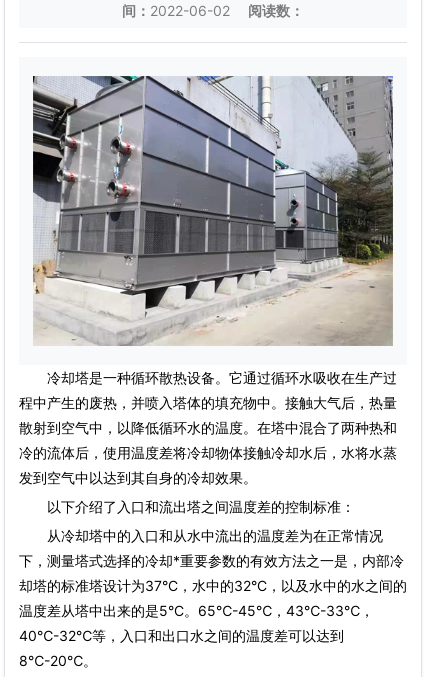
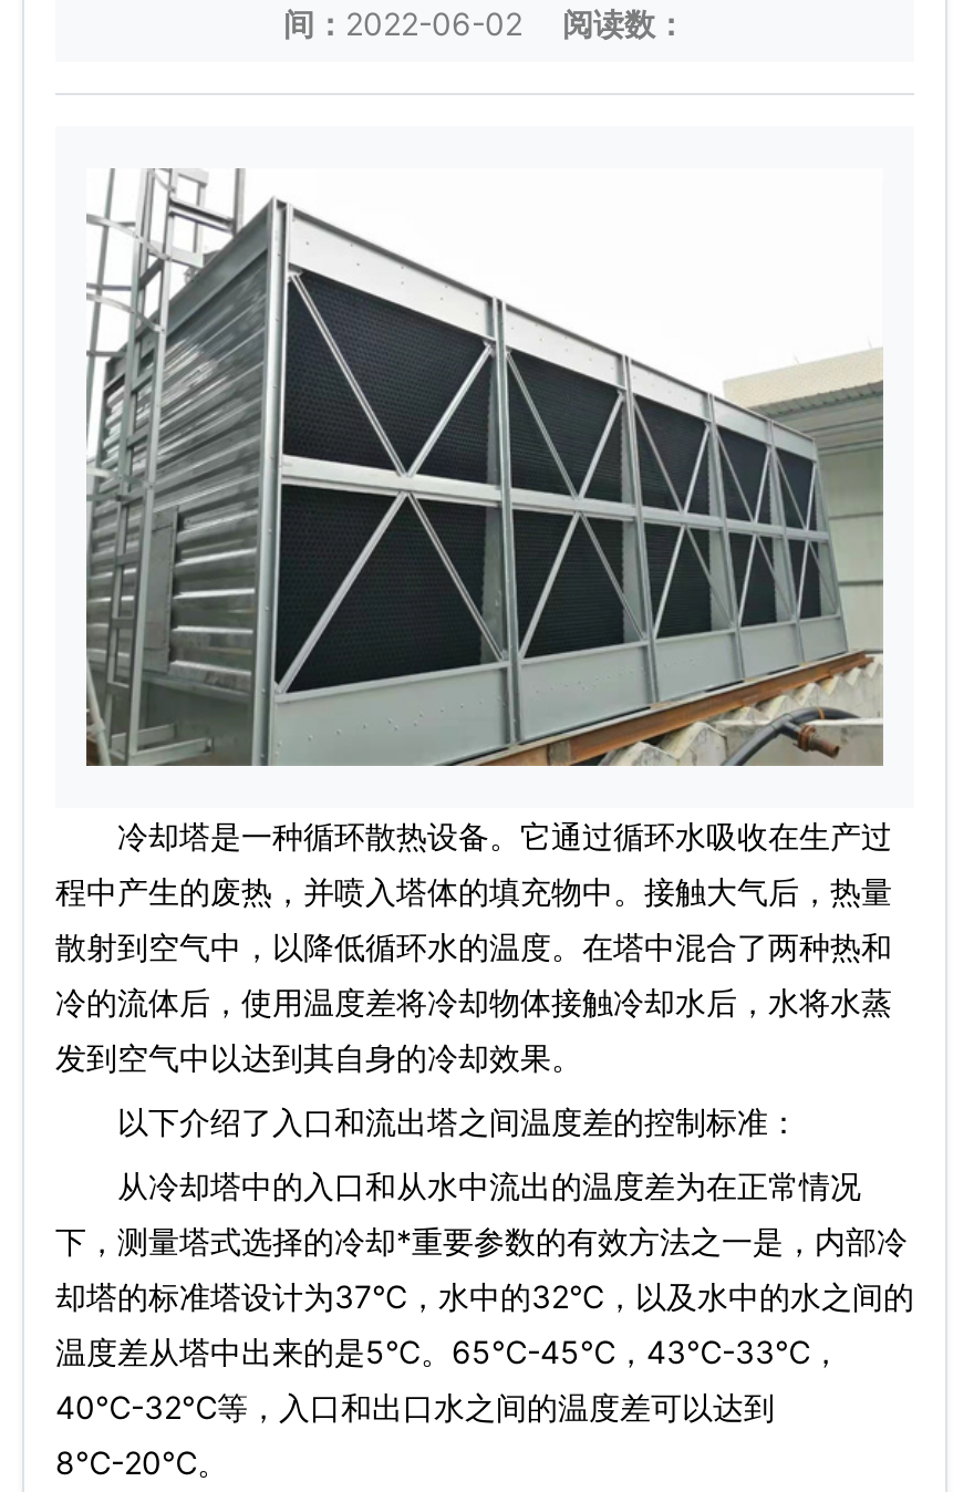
[32,75,394,346] [image] -> [84,168,883,768] [image]

